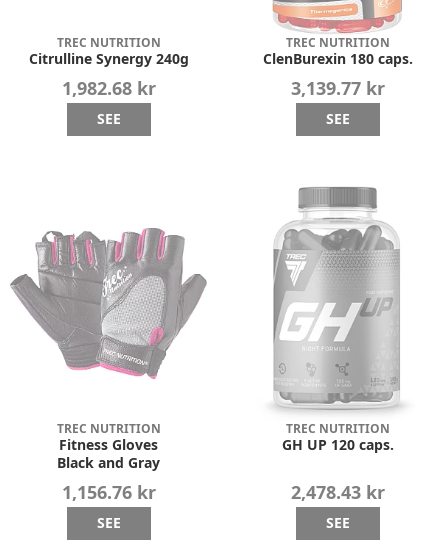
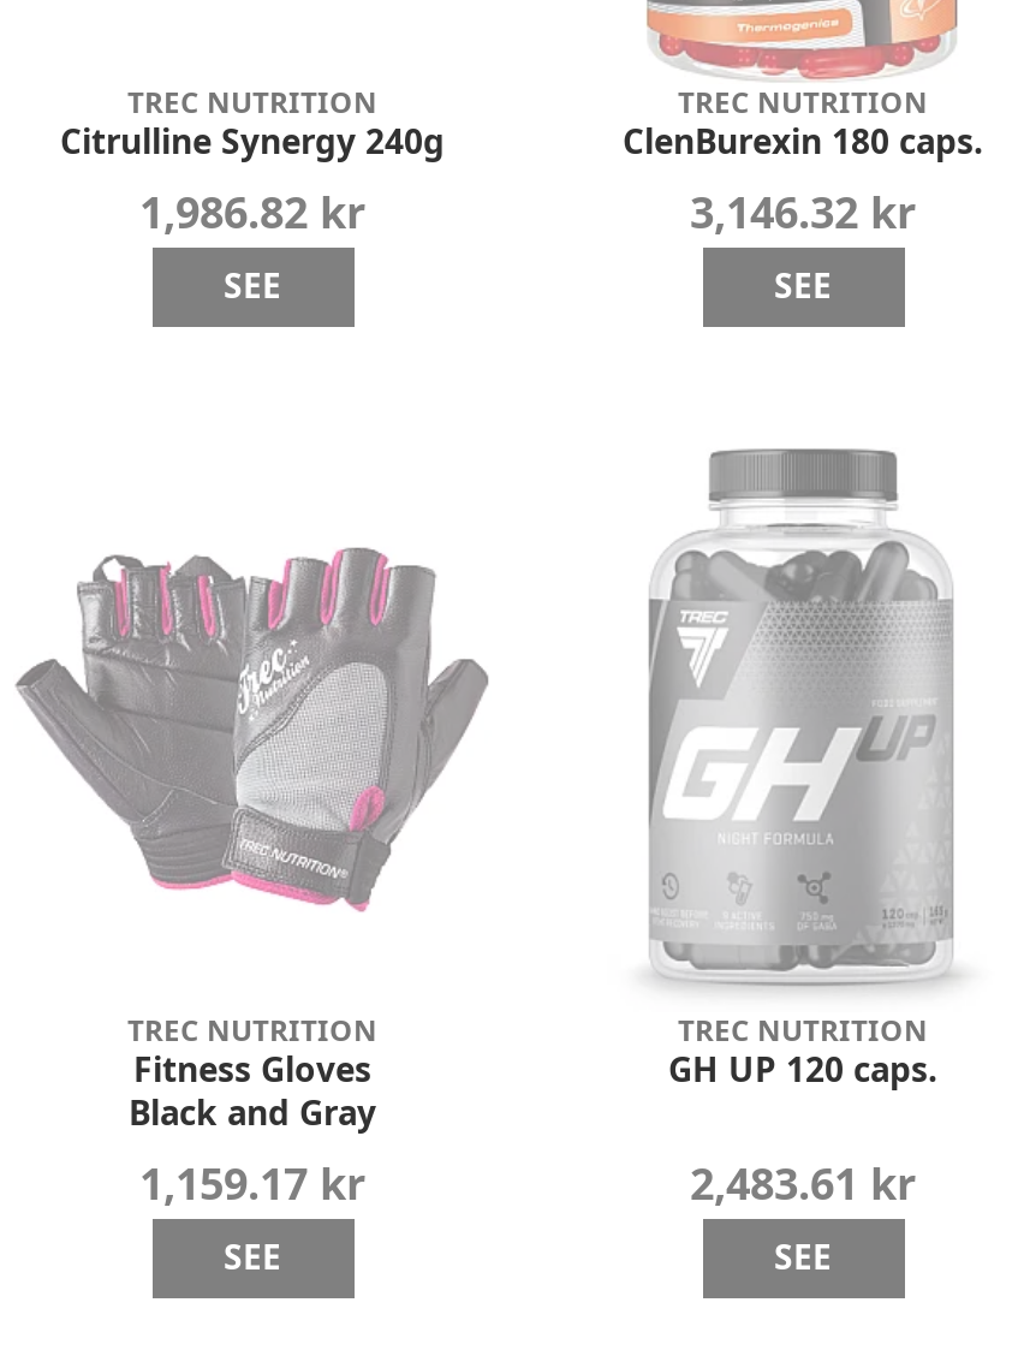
[61,78,155,96] 1,982.68 kr -> [139,189,365,232] 1,986.82 kr
[290,78,384,96] 3,139.77 kr -> [690,189,916,232] 3,146.32 kr
[61,483,155,501] 1,156.76 kr -> [139,1162,365,1206] 1,159.17 kr
[290,483,384,501] 2,478.43 kr -> [690,1162,916,1206] 2,483.61 kr

